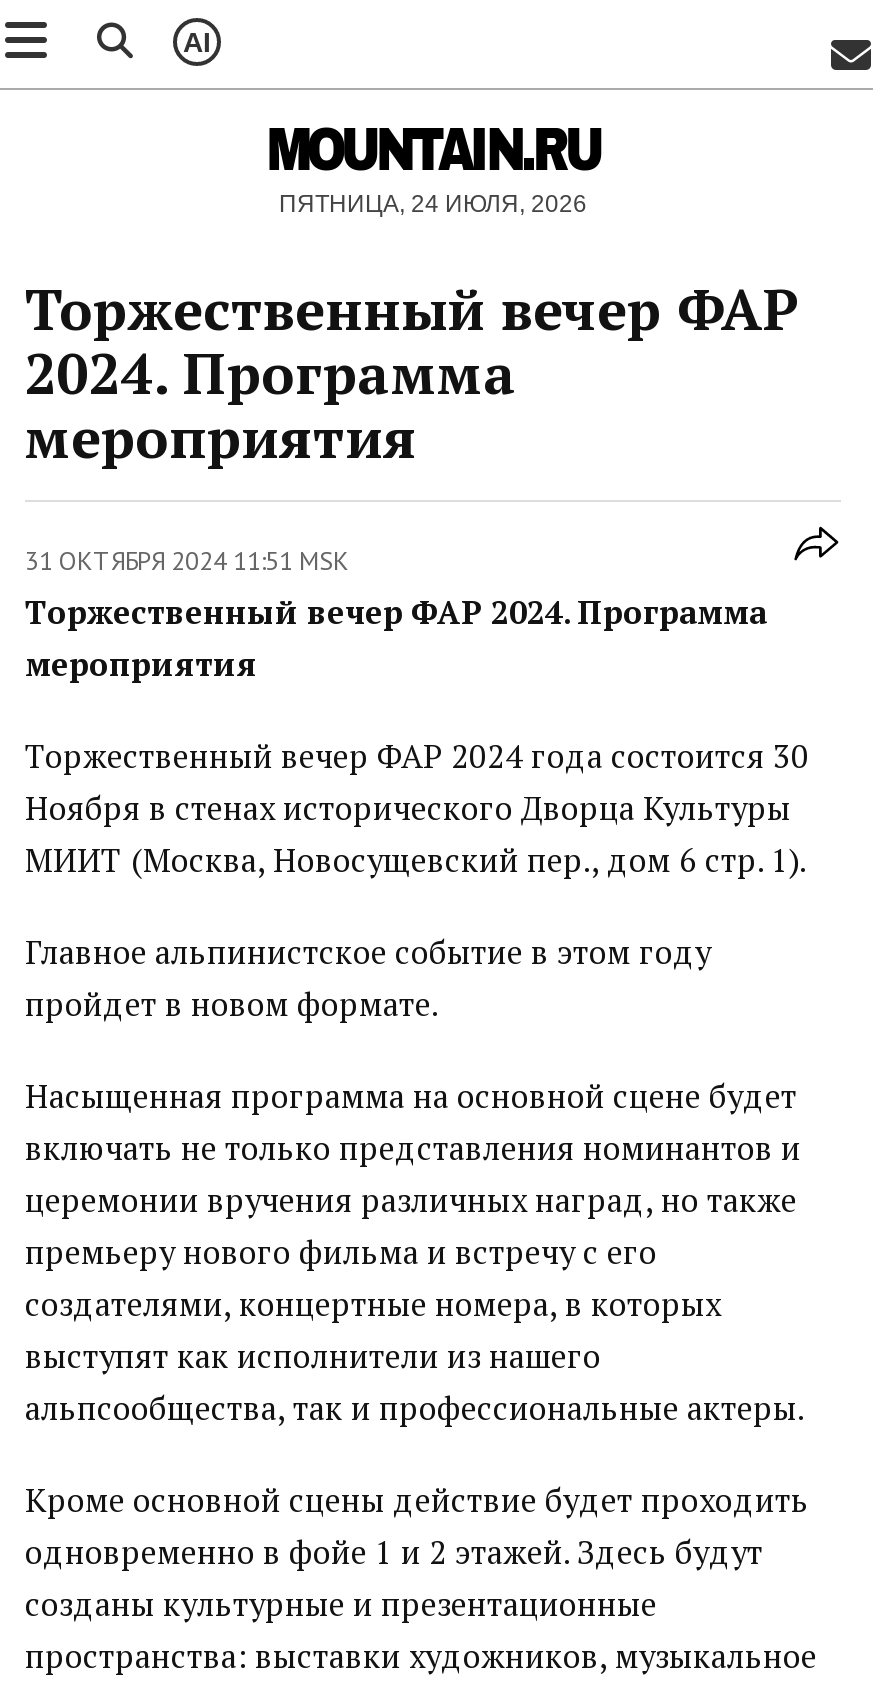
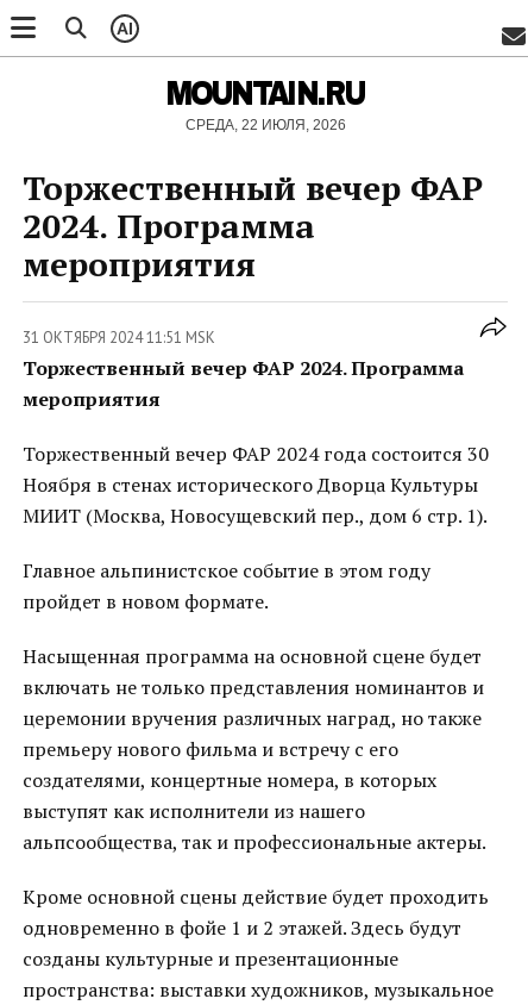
[279,190,587,218] ПЯТНИЦА, 24 ИЮЛЯ, 2026 -> [185,117,345,133] СРЕДА, 22 ИЮЛЯ, 2026

